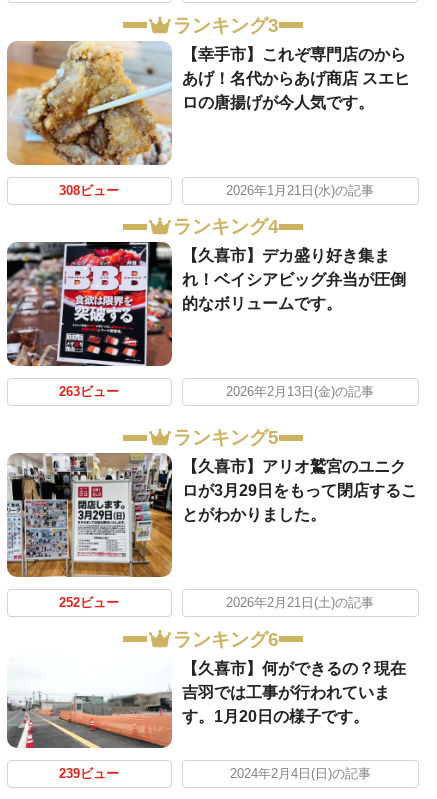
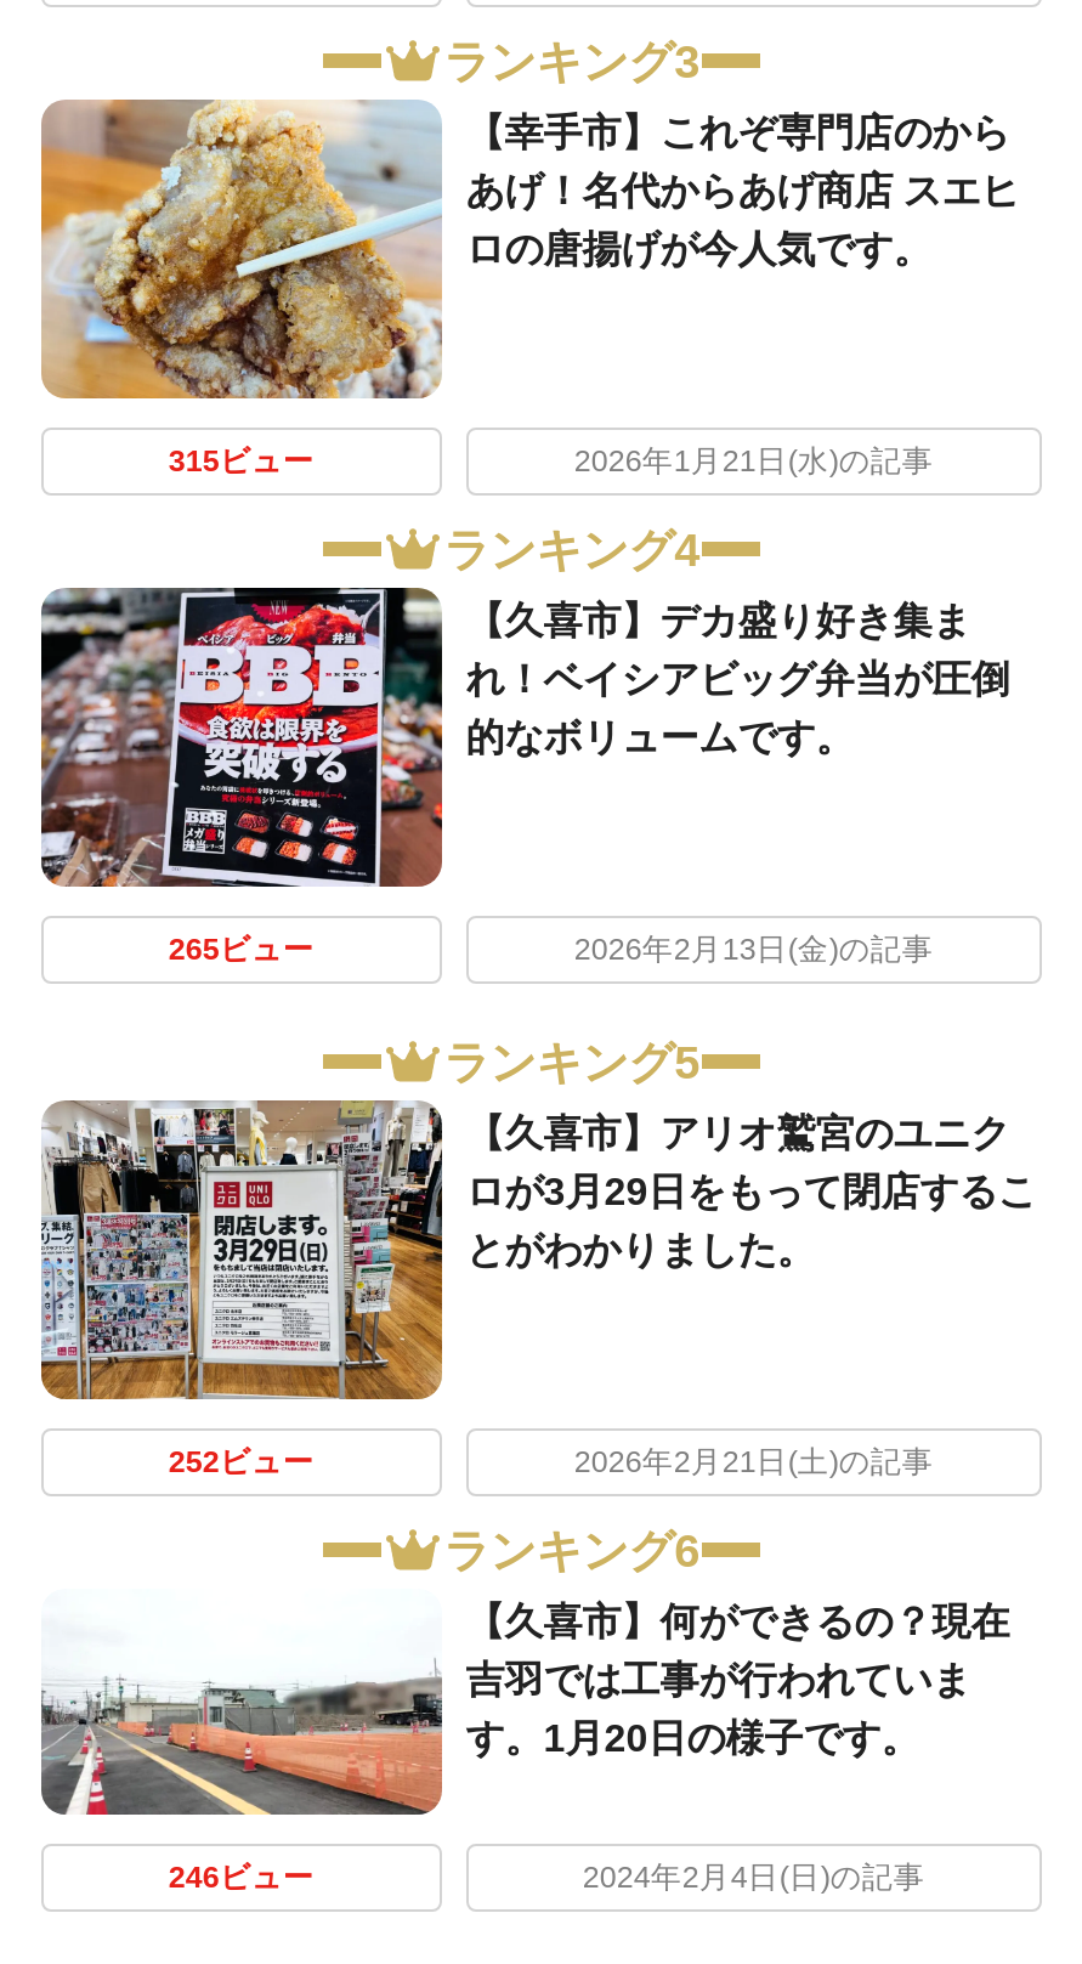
[59,183,119,197] 308ビュー -> [168,446,314,480] 315ビュー
[59,385,119,399] 263ビュー -> [168,934,314,968] 265ビュー
[59,766,119,780] 239ビュー -> [168,1861,314,1895] 246ビュー

